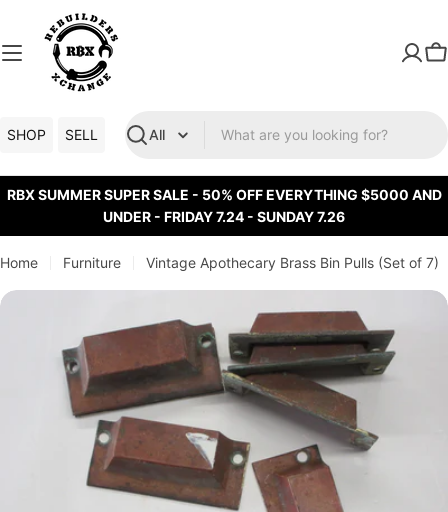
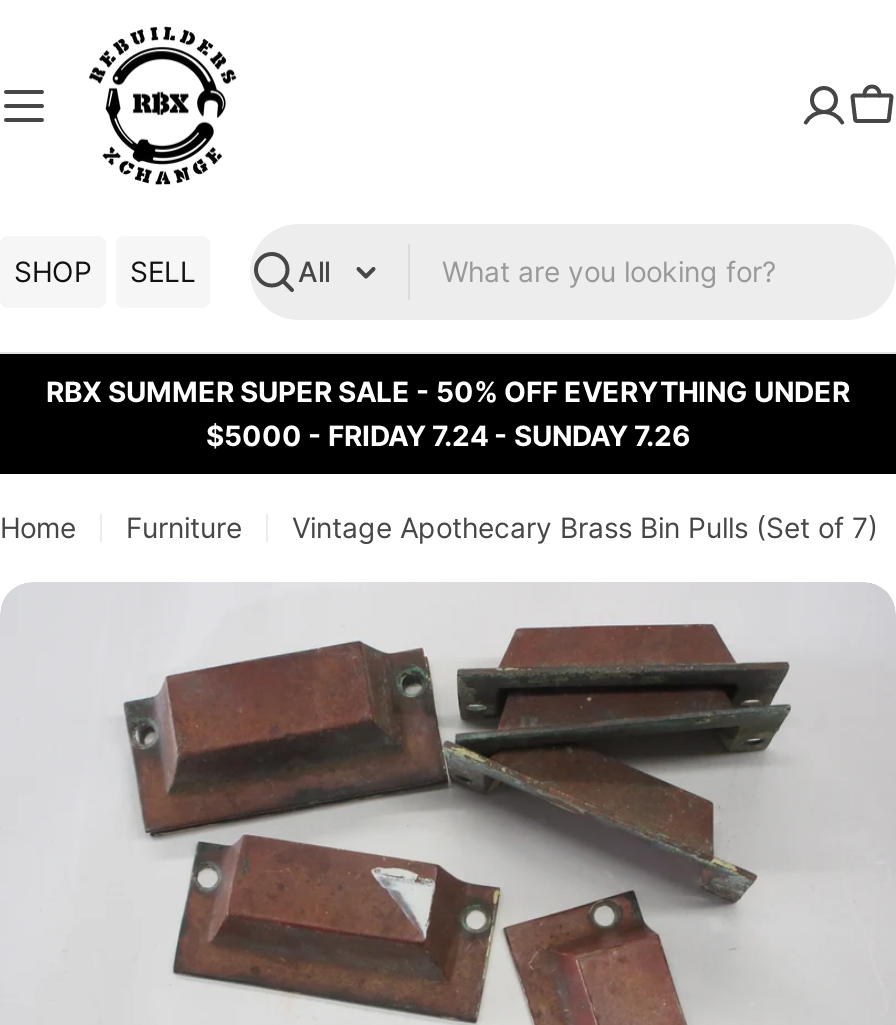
[6,186,441,225] RBX SUMMER SUPER SALE - 50% OFF EVERYTHING $5000 AND | UNDER - FRIDAY 7.24 - SUNDAY 7.26 -> [46,374,850,452] RBX SUMMER SUPER SALE - 50% OFF EVERYTHING UNDER | $5000 - FRIDAY 7.24 - SUNDAY 7.26

